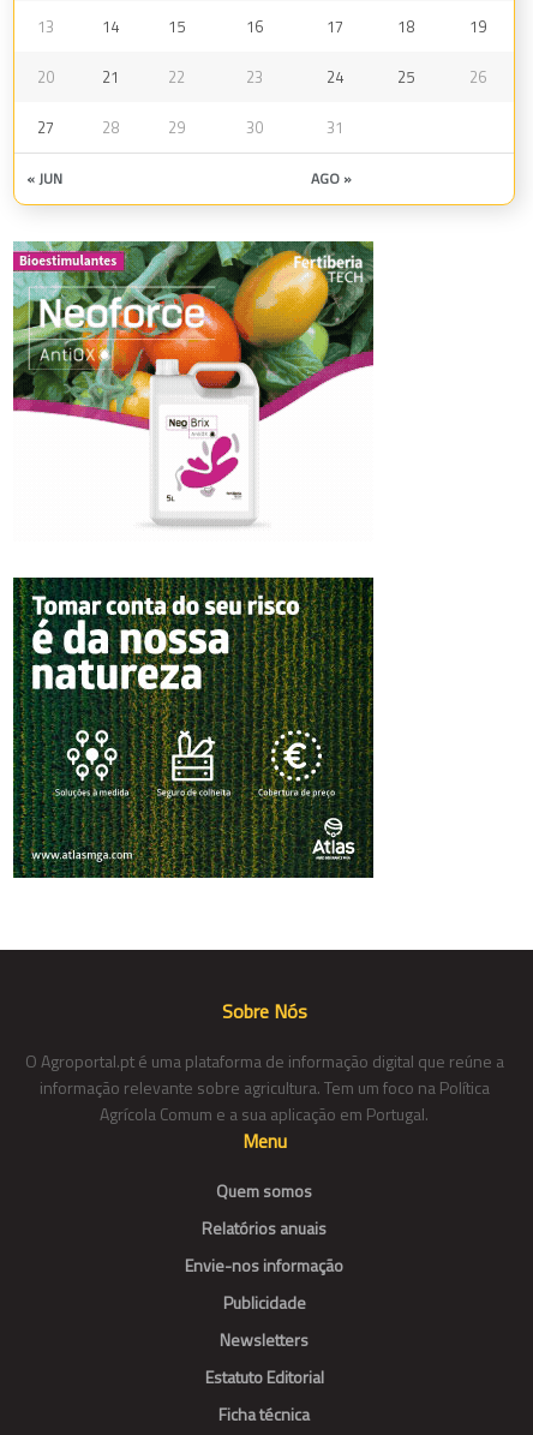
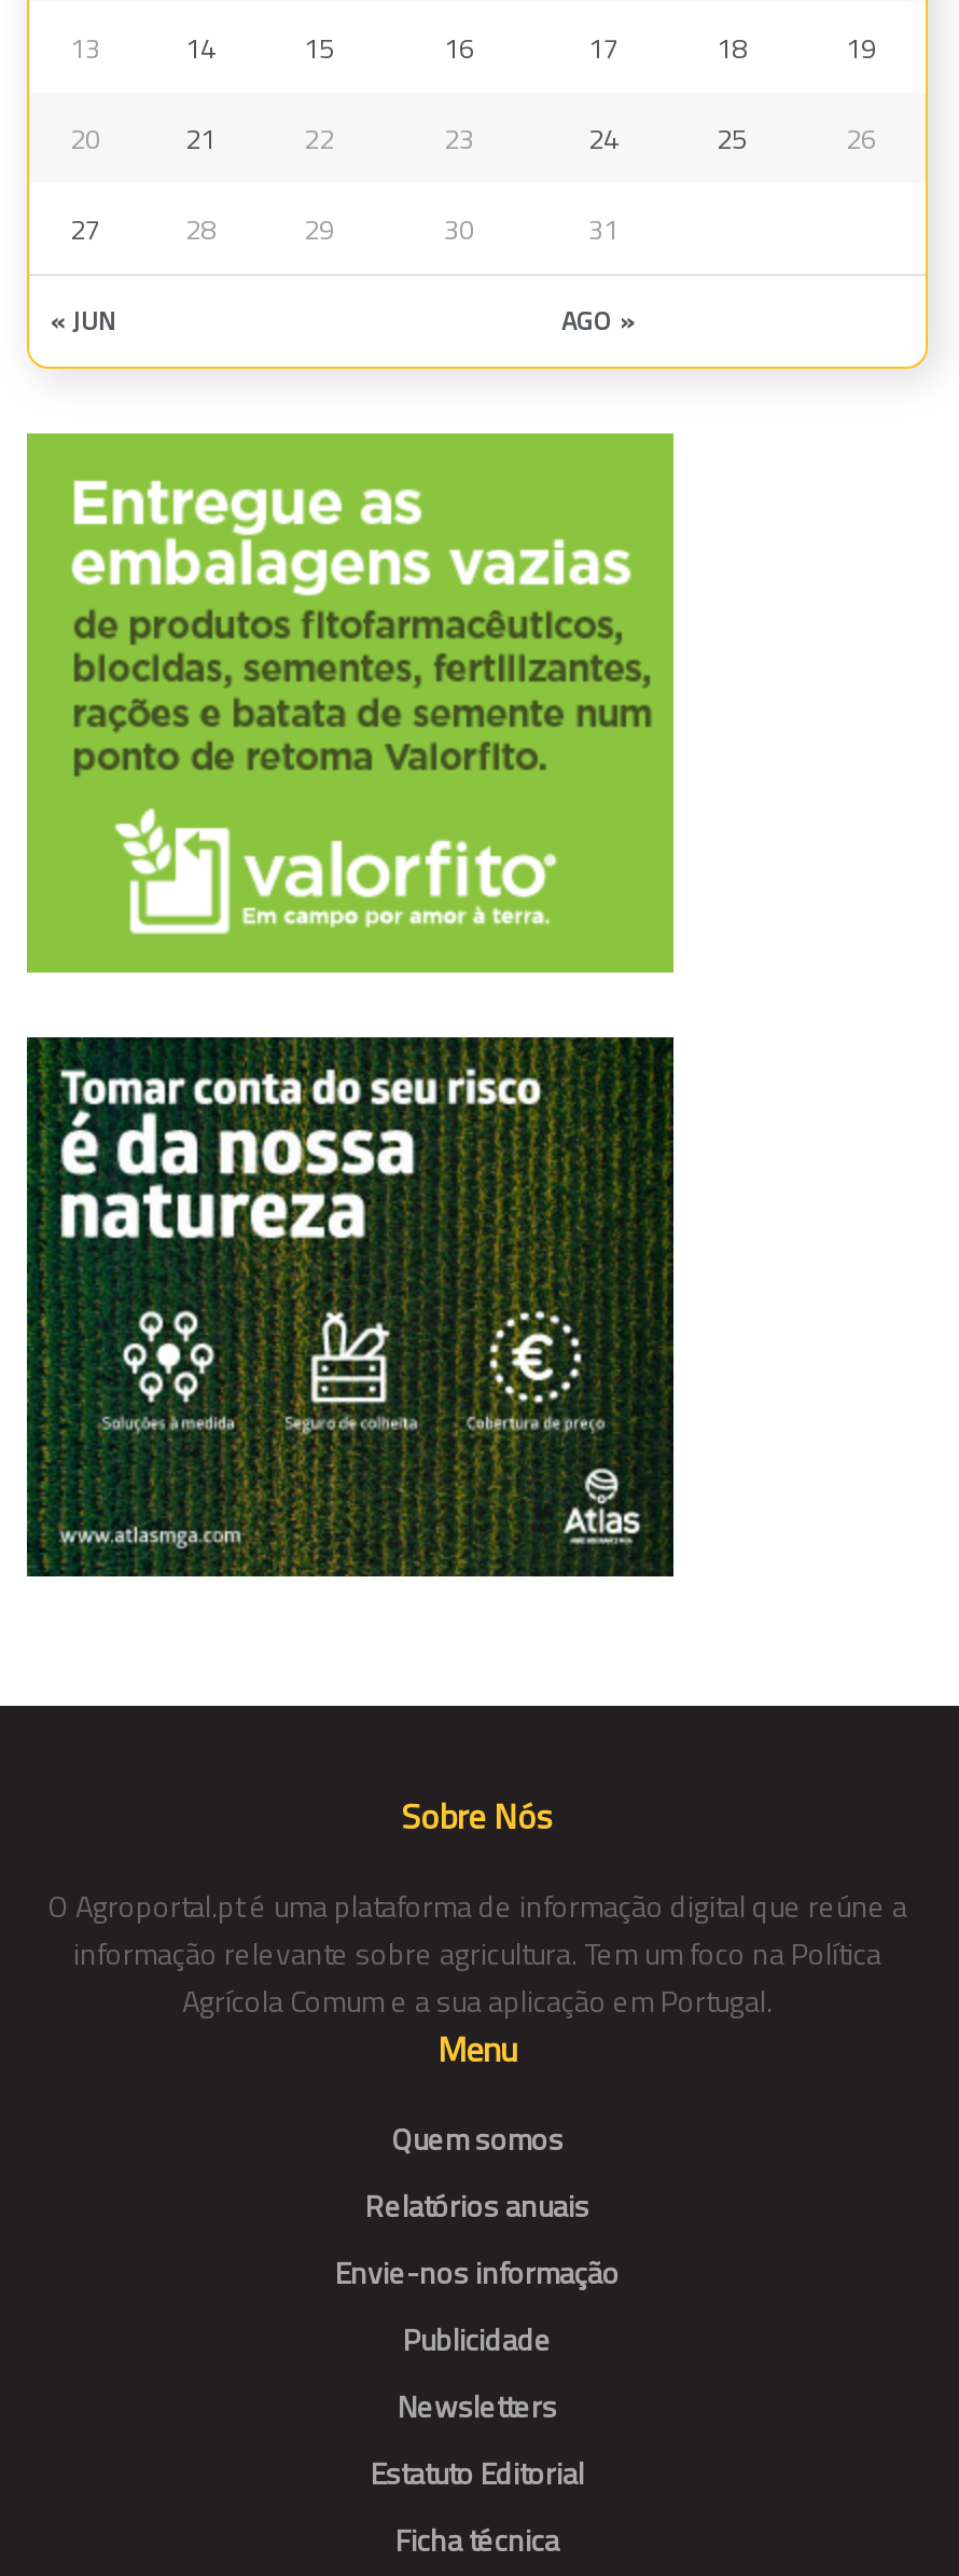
[12,240,375,542] [image] -> [25,431,676,975] [image]

